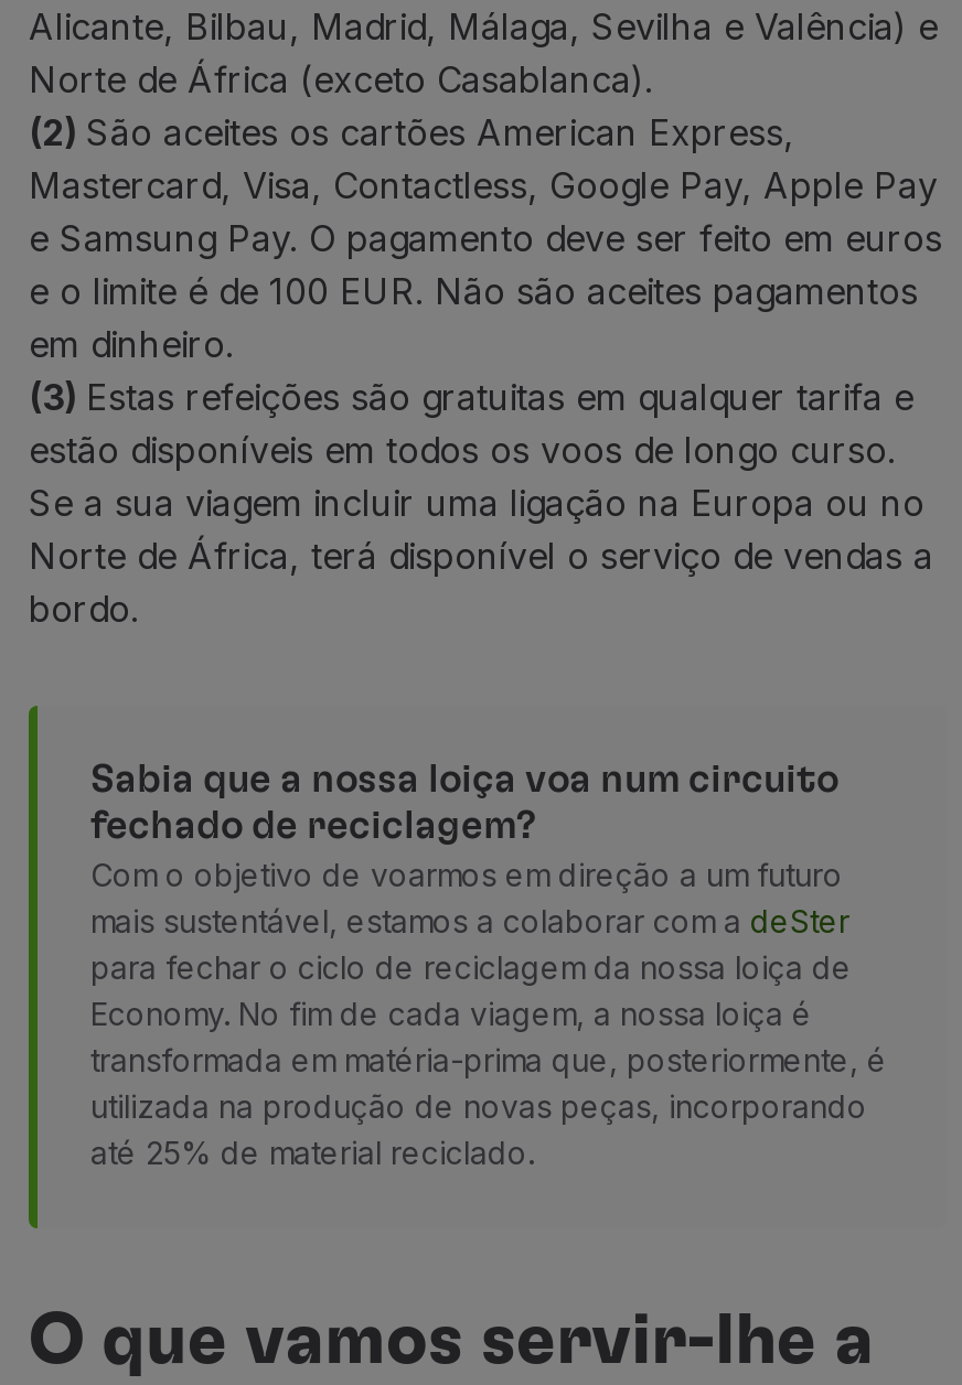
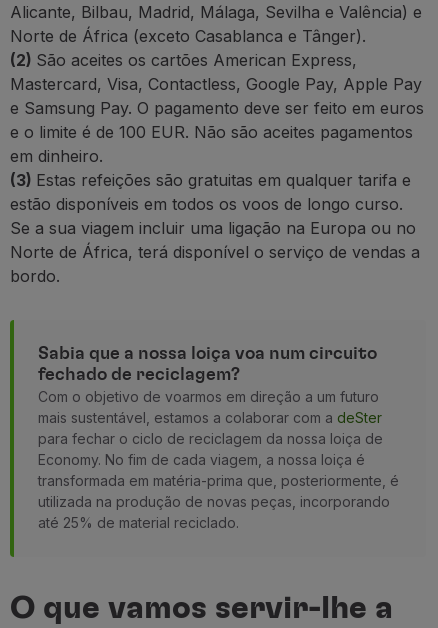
[29,56,653,101] Norte de África (exceto Casablanca). -> [10,26,366,46] Norte de África (exceto Casablanca e Tânger).

